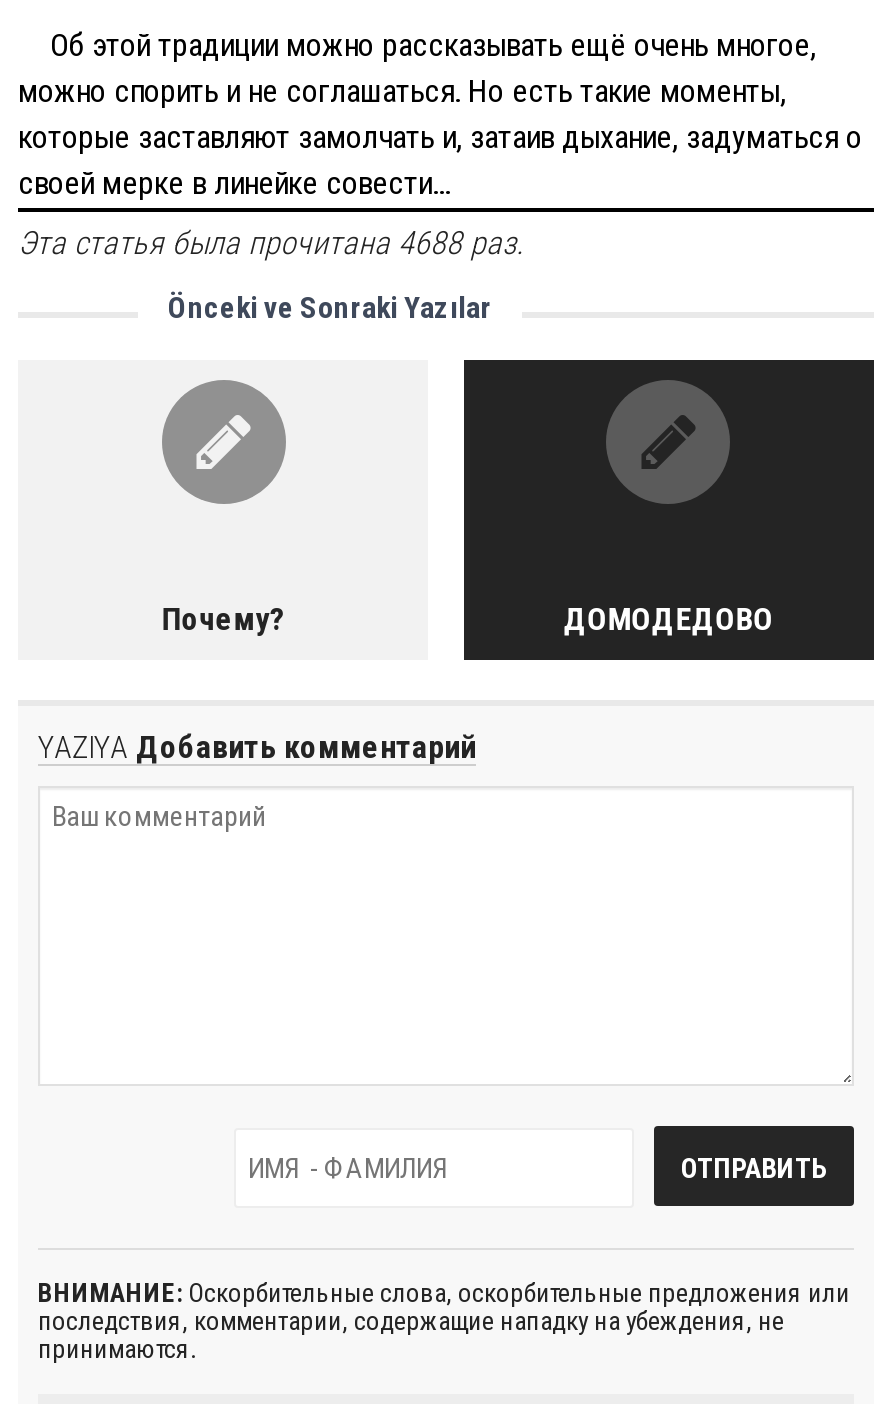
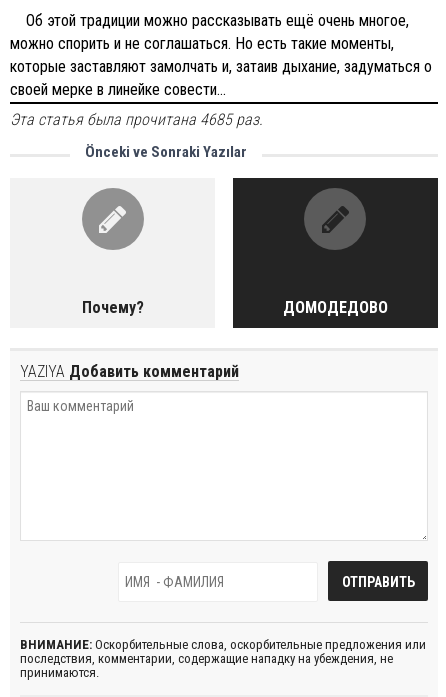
[18,225,524,263] Эта статья была прочитана 4688 раз. -> [10,110,263,129] Эта статья была прочитана 4685 раз.

